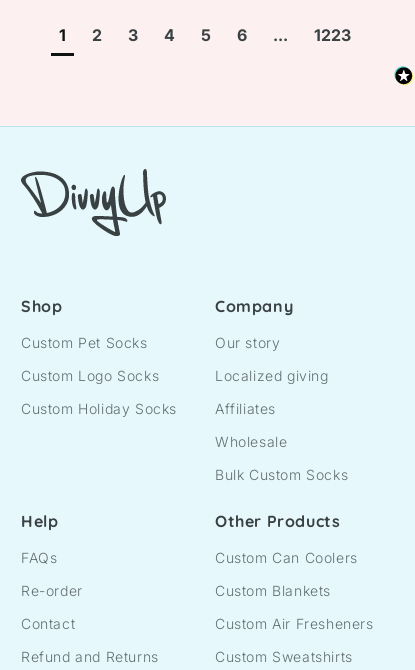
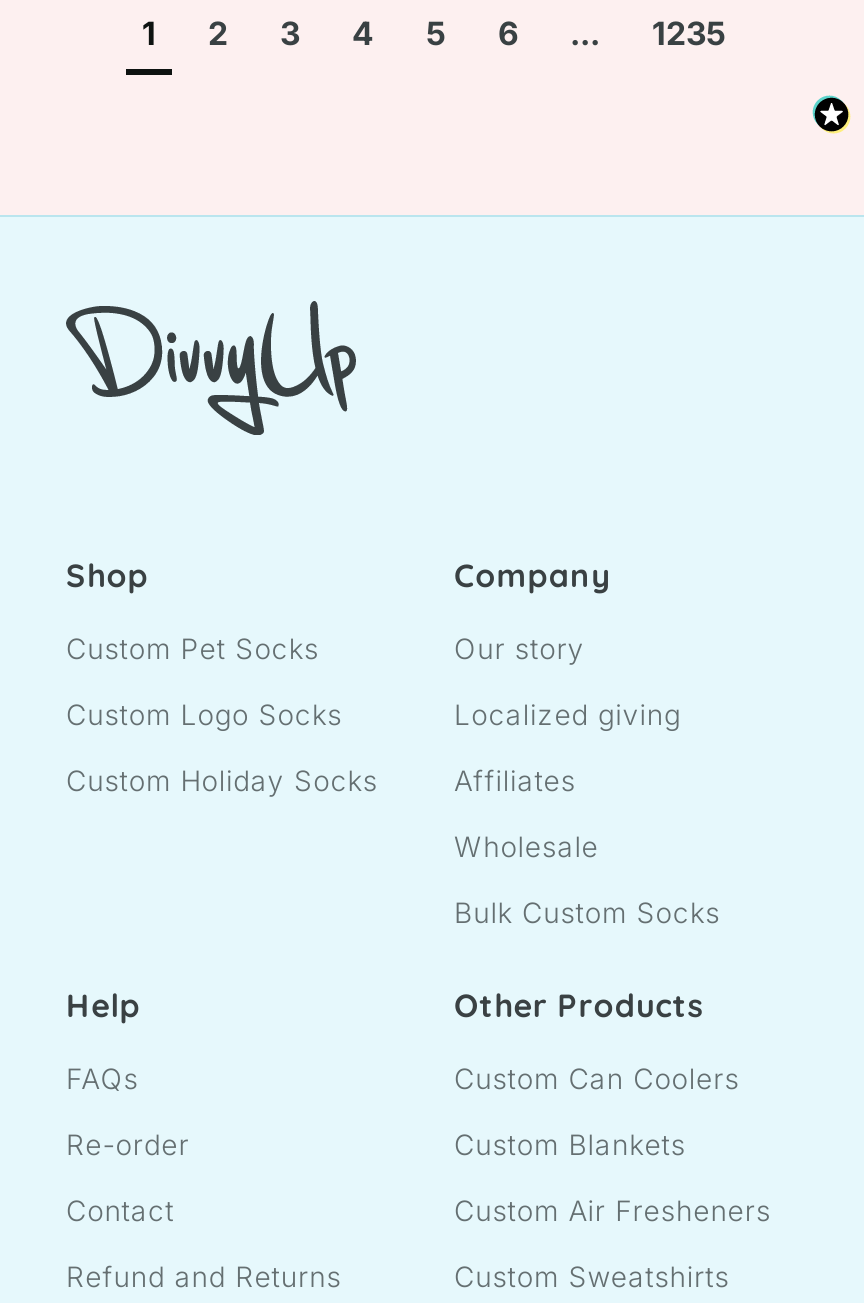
[314,25,351,45] 1223 -> [652,13,726,53] 1235

